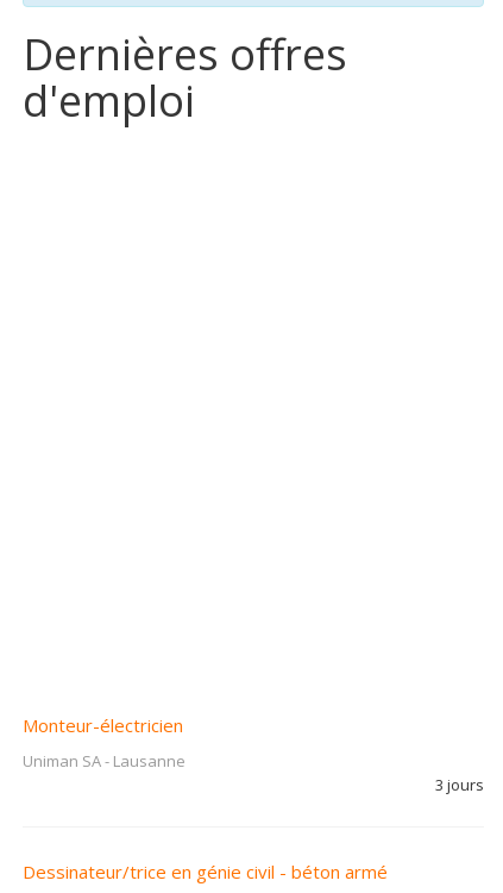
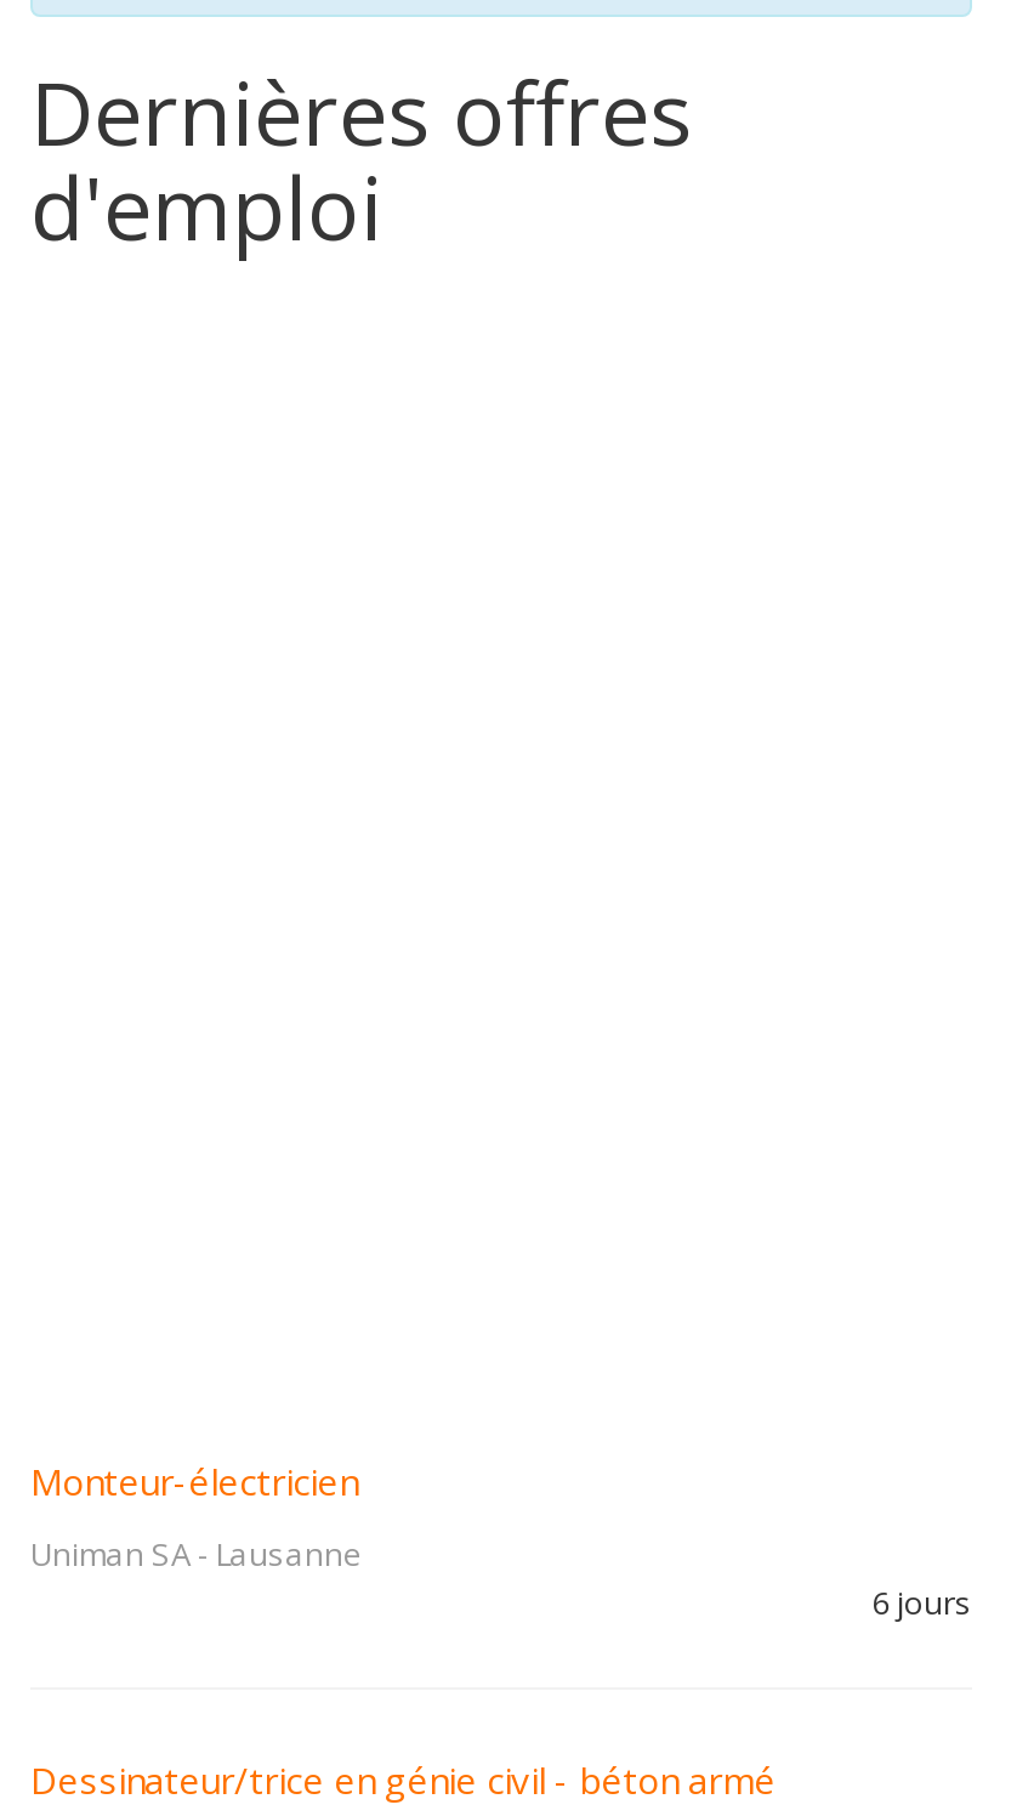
[435,774,484,795] 3 jours -> [873,1581,972,1624] 6 jours

